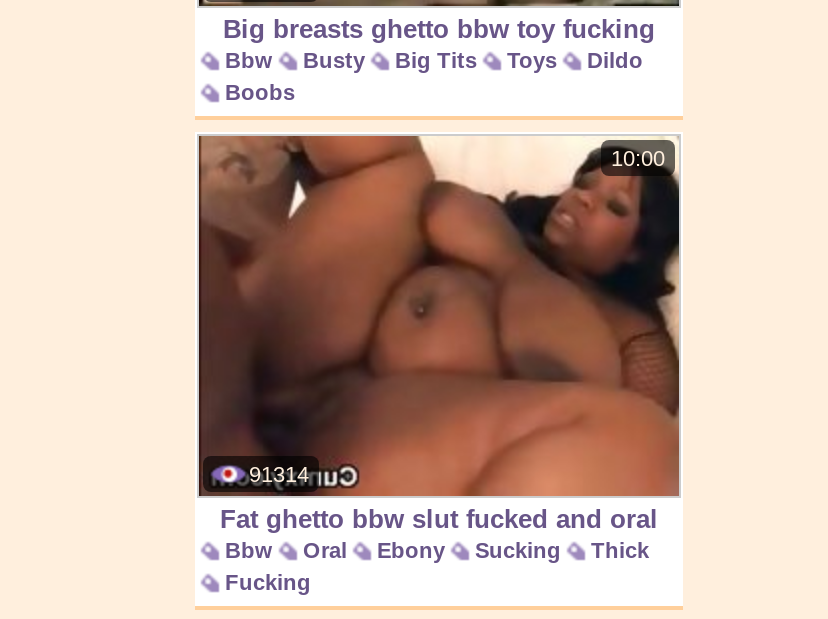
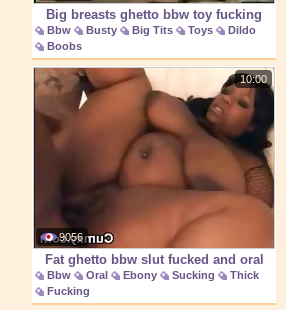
[249,462,309,486] 91314 -> [59,231,83,243] 9056

